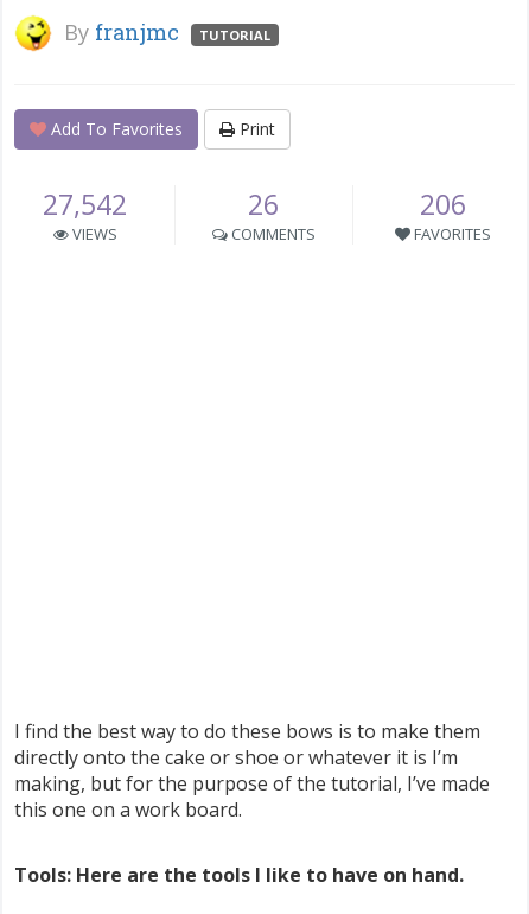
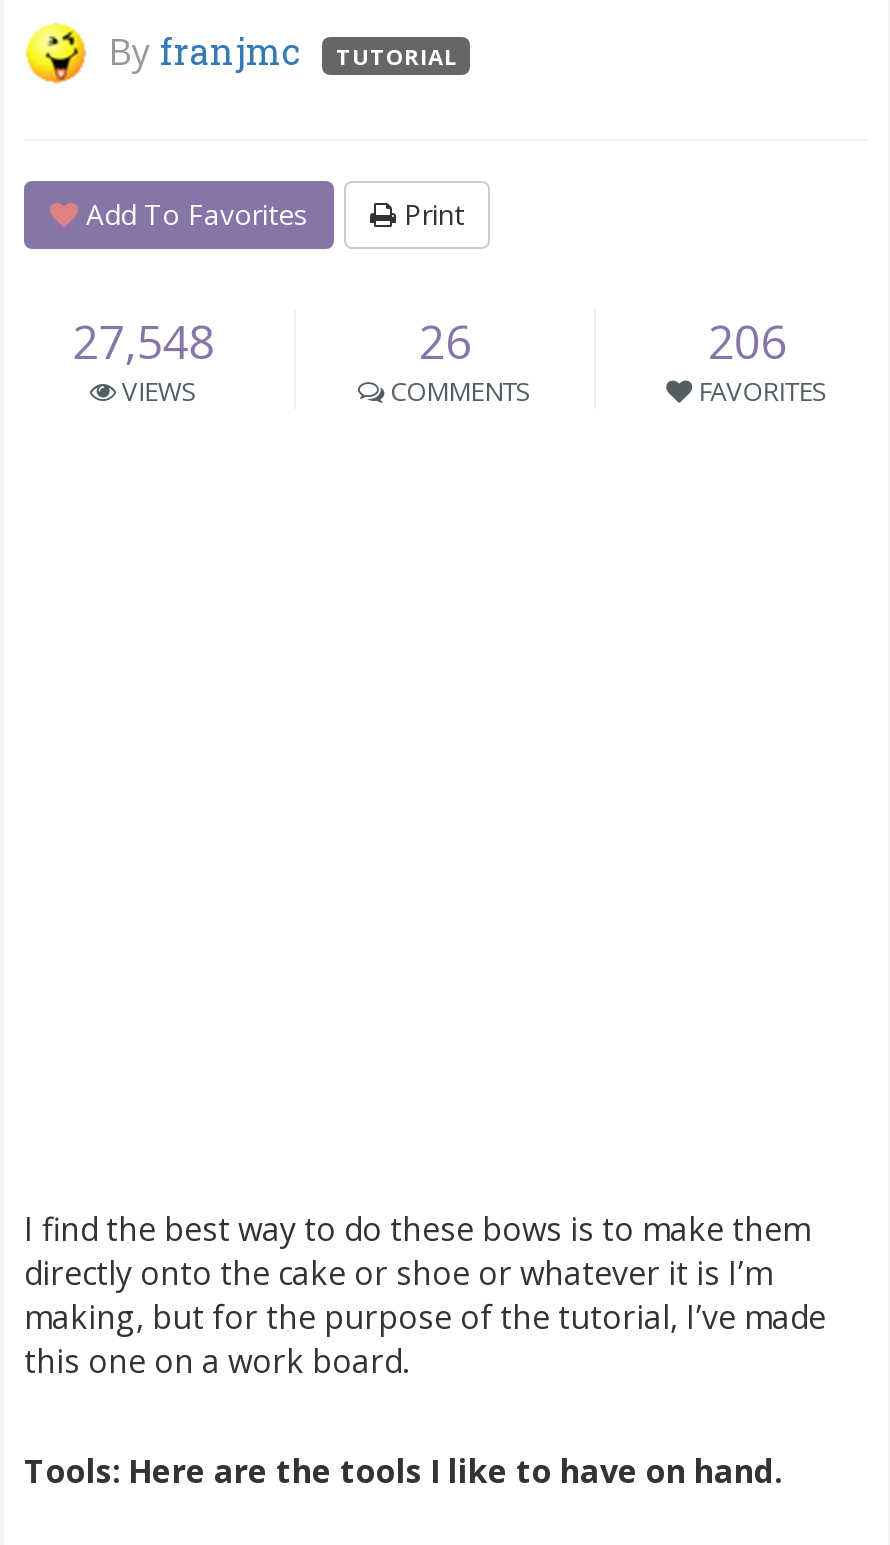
[43,185,127,223] 27,542 -> [73,309,215,373] 27,548

